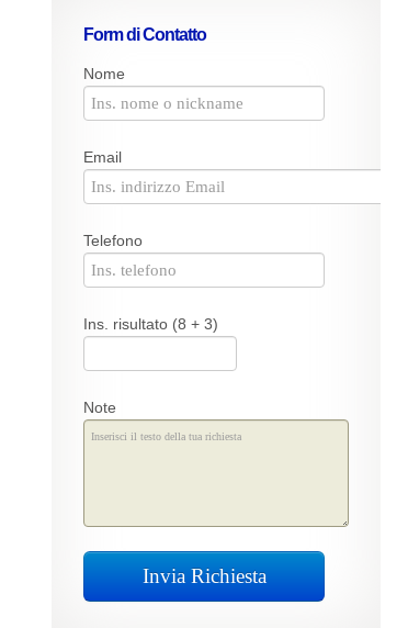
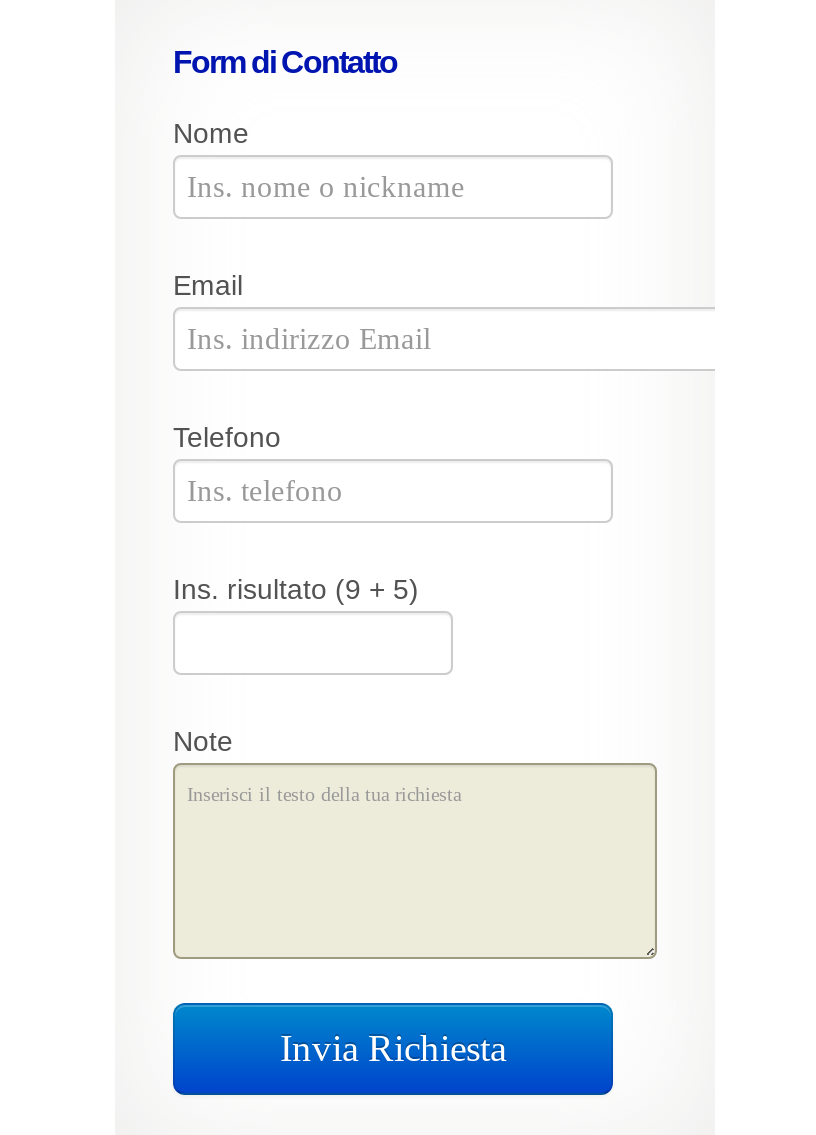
[83,315,218,333] Ins. risultato (8 + 3) -> [173,573,419,605] Ins. risultato (9 + 5)

